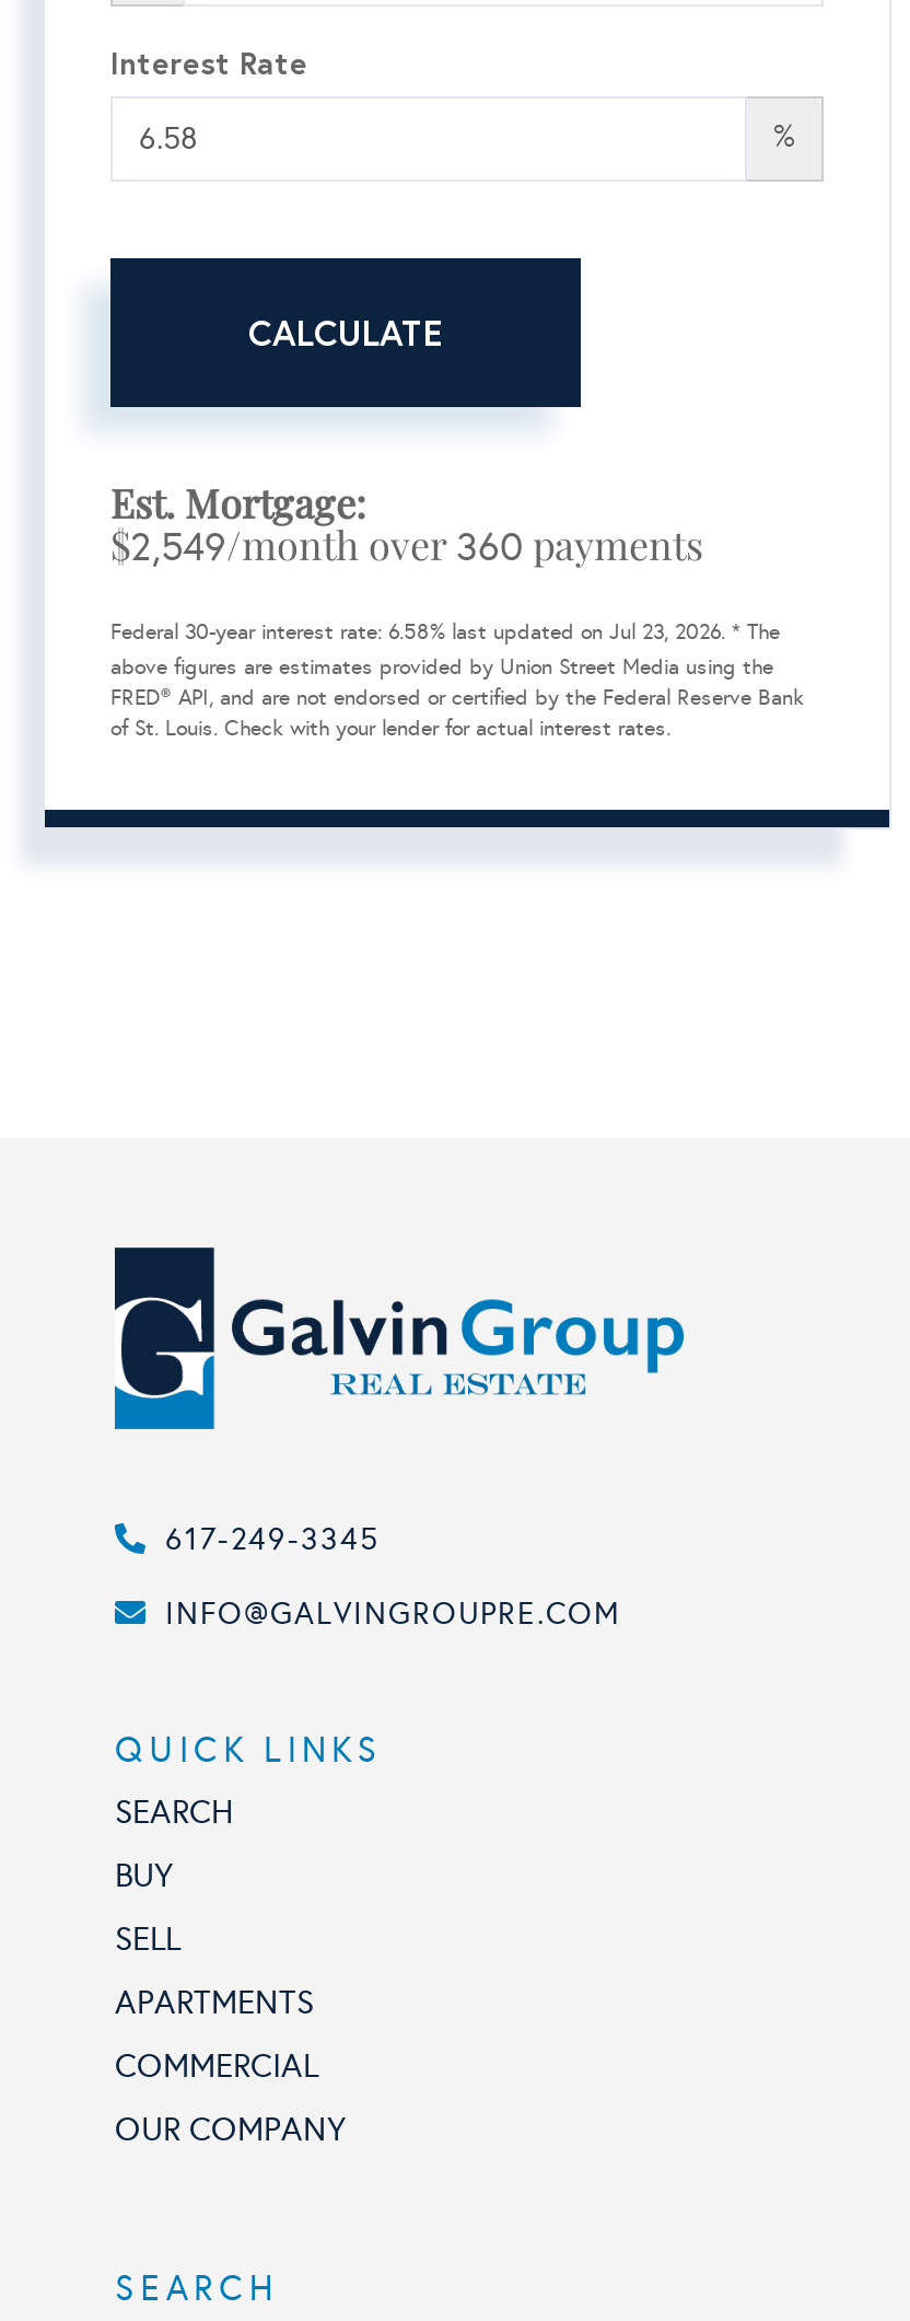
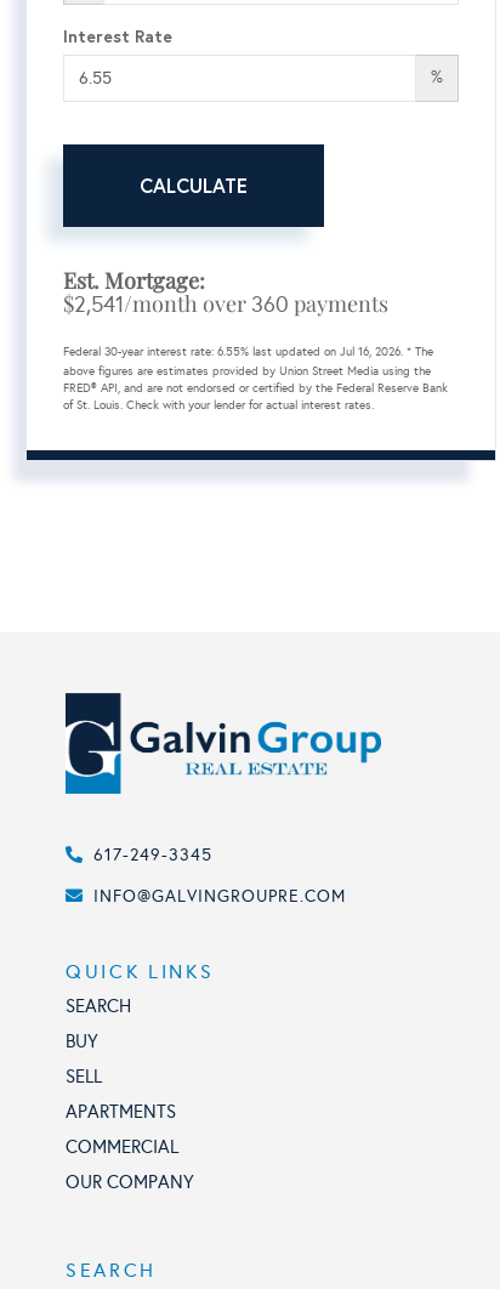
[110,518,703,571] $2,549/month over 360 payments -> [63,289,388,318] $2,541/month over 360 payments
[110,619,780,645] Federal 30-year interest rate: 6.58% last updated on Jul 23, 2026. * The -> [63,345,433,359] Federal 30-year interest rate: 6.55% last updated on Jul 16, 2026. * The

